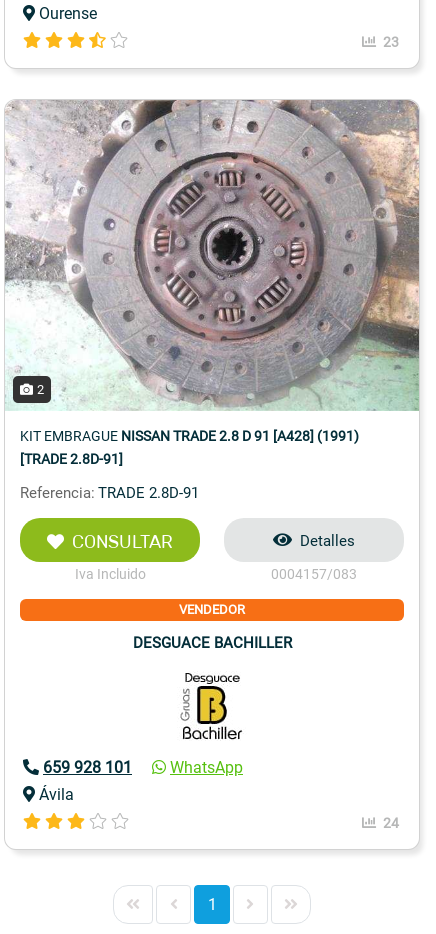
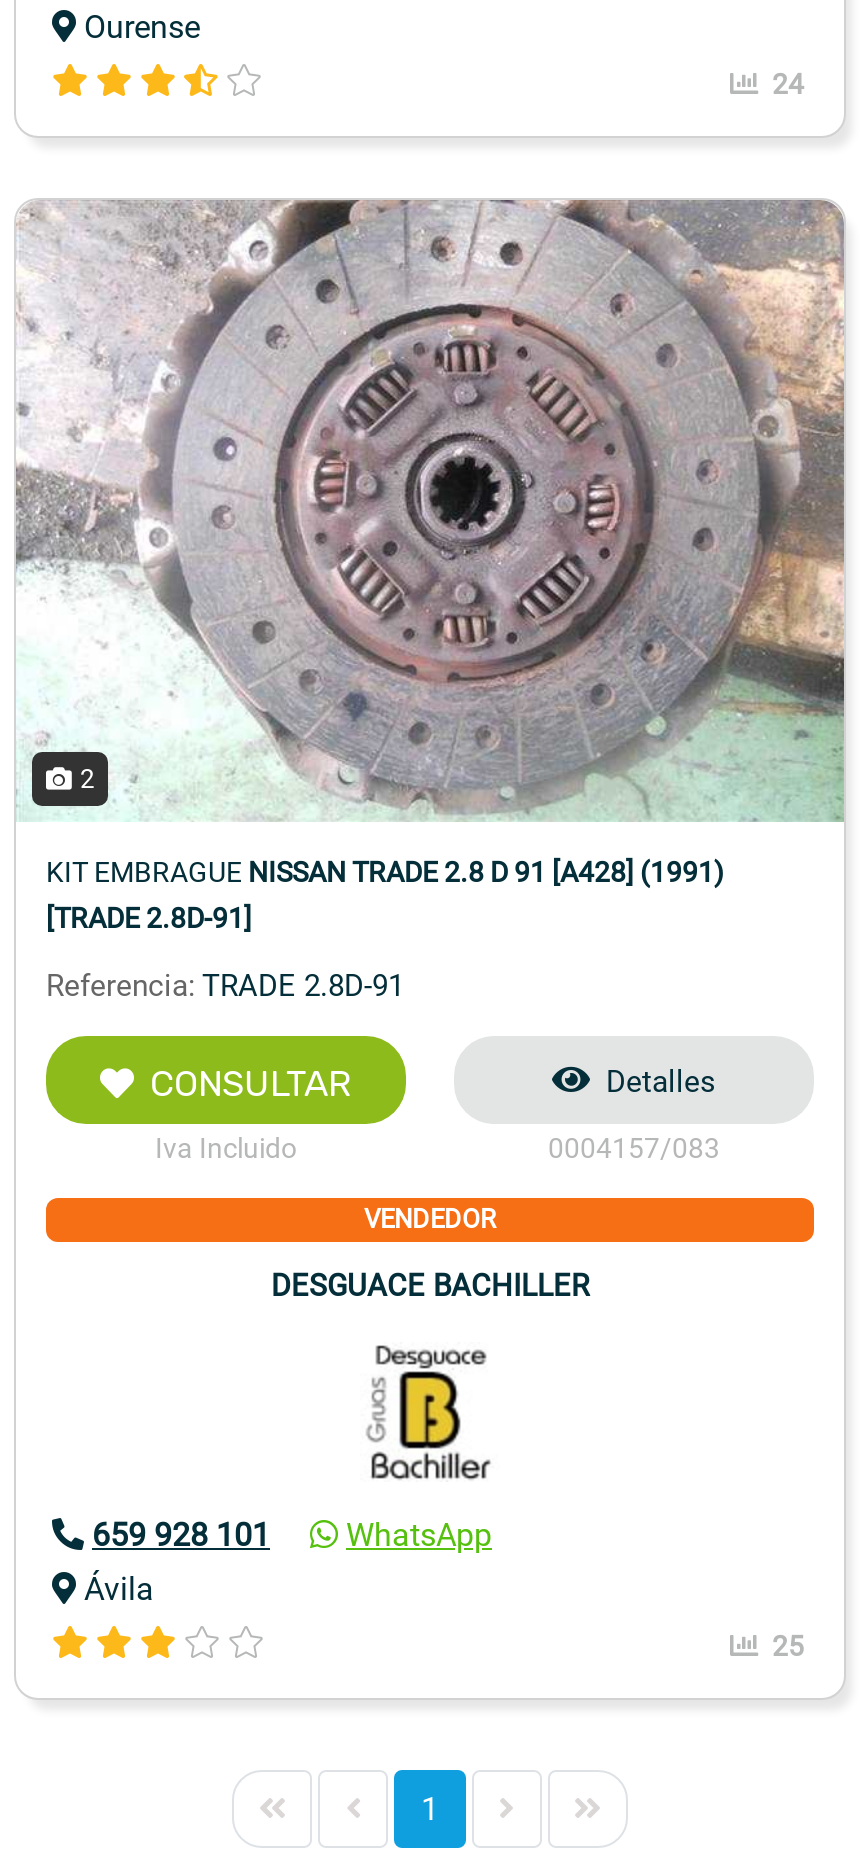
[383,34,399,50] 23 -> [772,68,804,100] 24
[383,815,399,831] 24 -> [772,1630,804,1662] 25

